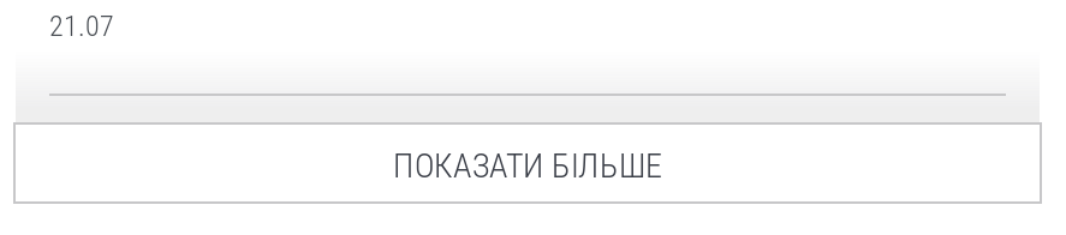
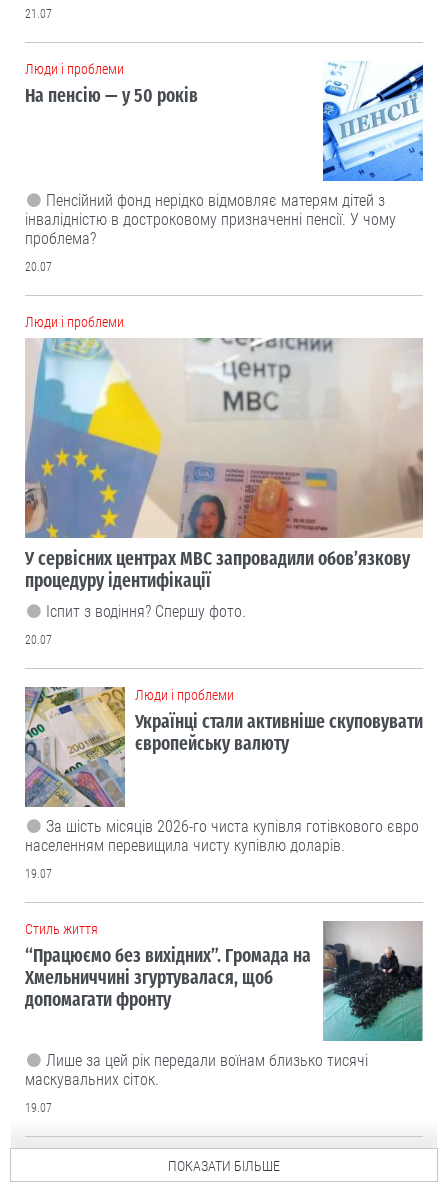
none -> [24,337,424,755] [image] | У сервісних центрах МВС запровадили обов’язкову | процедуру ідентифікації | Іспит з водіння? Спершу фото. | 20.07 | Люди і проблеми | Українці стали активніше скуповувати | європейську валюту
none -> [24,686,419,1115] [image] | За шість місяців 2026-го чиста купівля готівкового євро | населенням перевищила чисту купівлю доларів. | 19.07 | Cтиль життя | “Працюємо без вихідних”. Громада на | Хмельниччині згуртувалася, щоб | допомагати фронту | Лише за цей рік передали воїнам близько тисячі | маскувальних сіток. | 19.07
none -> [25,61,198,107] Люди і проблеми | На пенсію — у 50 років
none -> [25,61,424,330] [image] | Пенсійний фонд нерідко відмовляє матерям дітей з | інвалідністю в достроковому призначенні пенсії. У чому | проблема? | 20.07 | Люди і проблеми
none -> [322,920,424,1042] [image]

